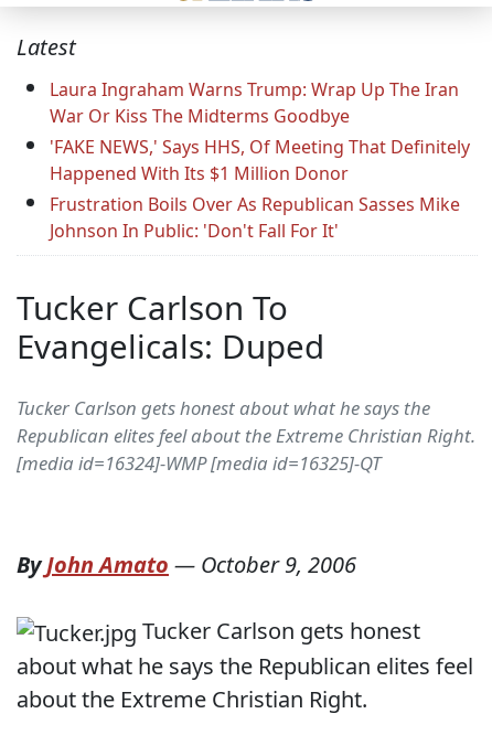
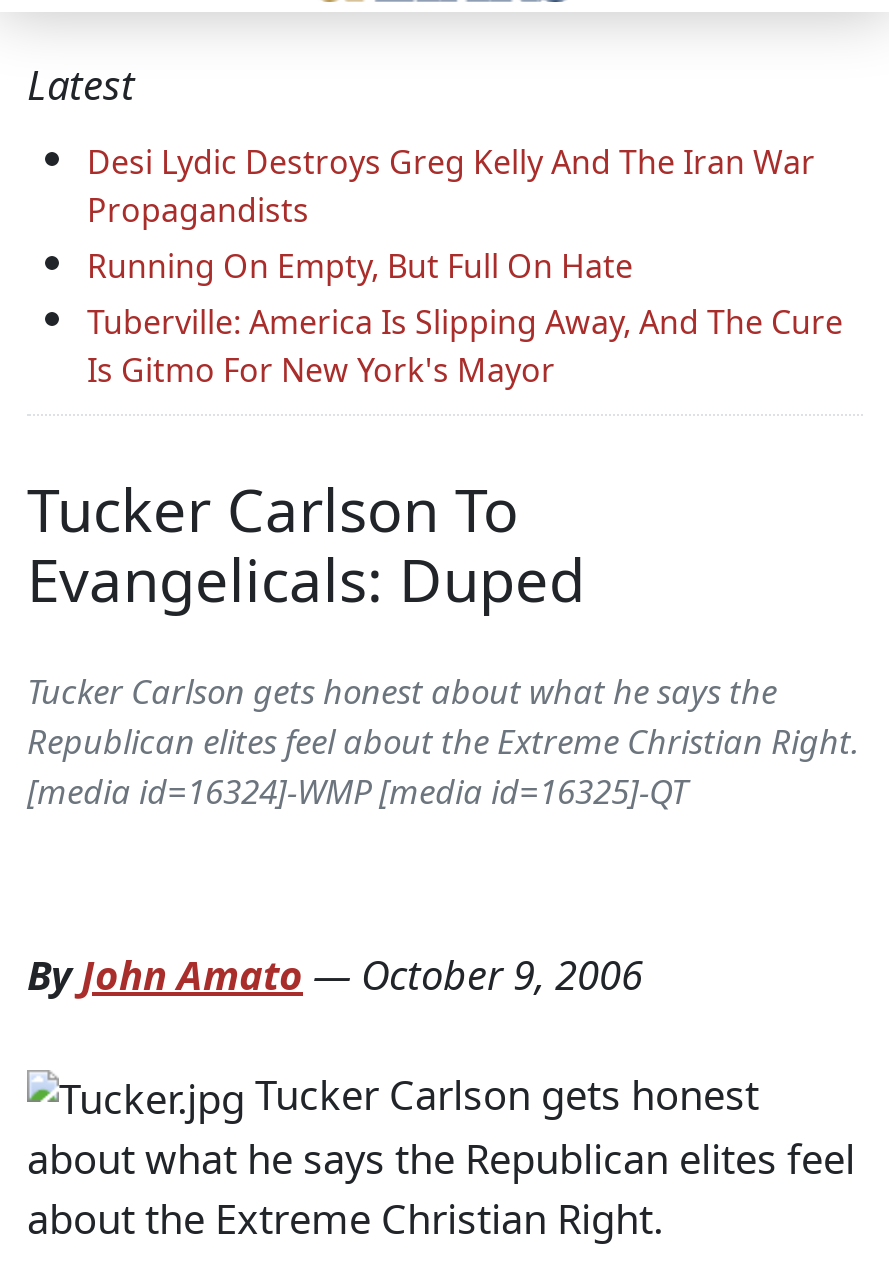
[50,78,470,243] Laura Ingraham Warns Trump: Wrap Up The Iran | War Or Kiss The Midterms Goodbye | 'FAKE NEWS,' Says HHS, Of Meeting That Definitely | Happened With Its $1 Million Donor | Frustration Boils Over As Republican Sasses Mike | Johnson In Public: 'Don't Fall For It' -> [87,141,843,393] Desi Lydic Destroys Greg Kelly And The Iran War | Propagandists | Running On Empty, But Full On Hate | Tuberville: America Is Slipping Away, And The Cure | Is Gitmo For New York's Mayor

